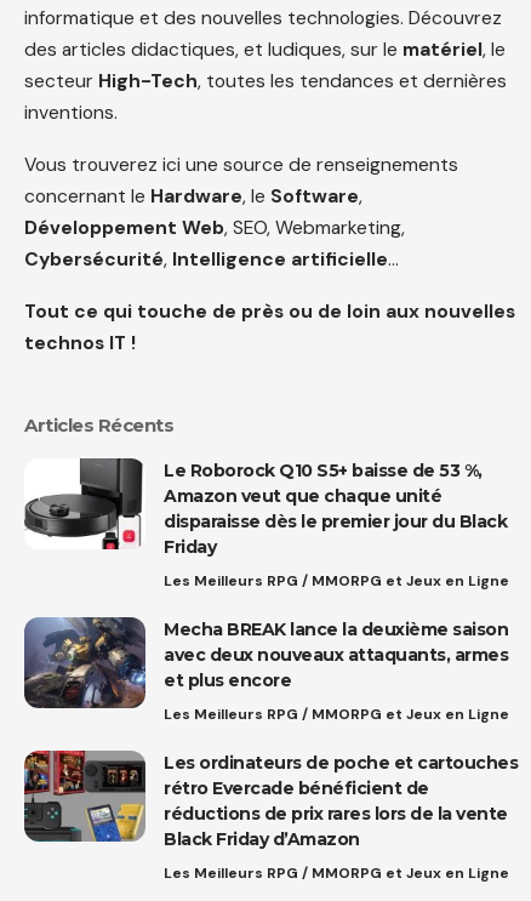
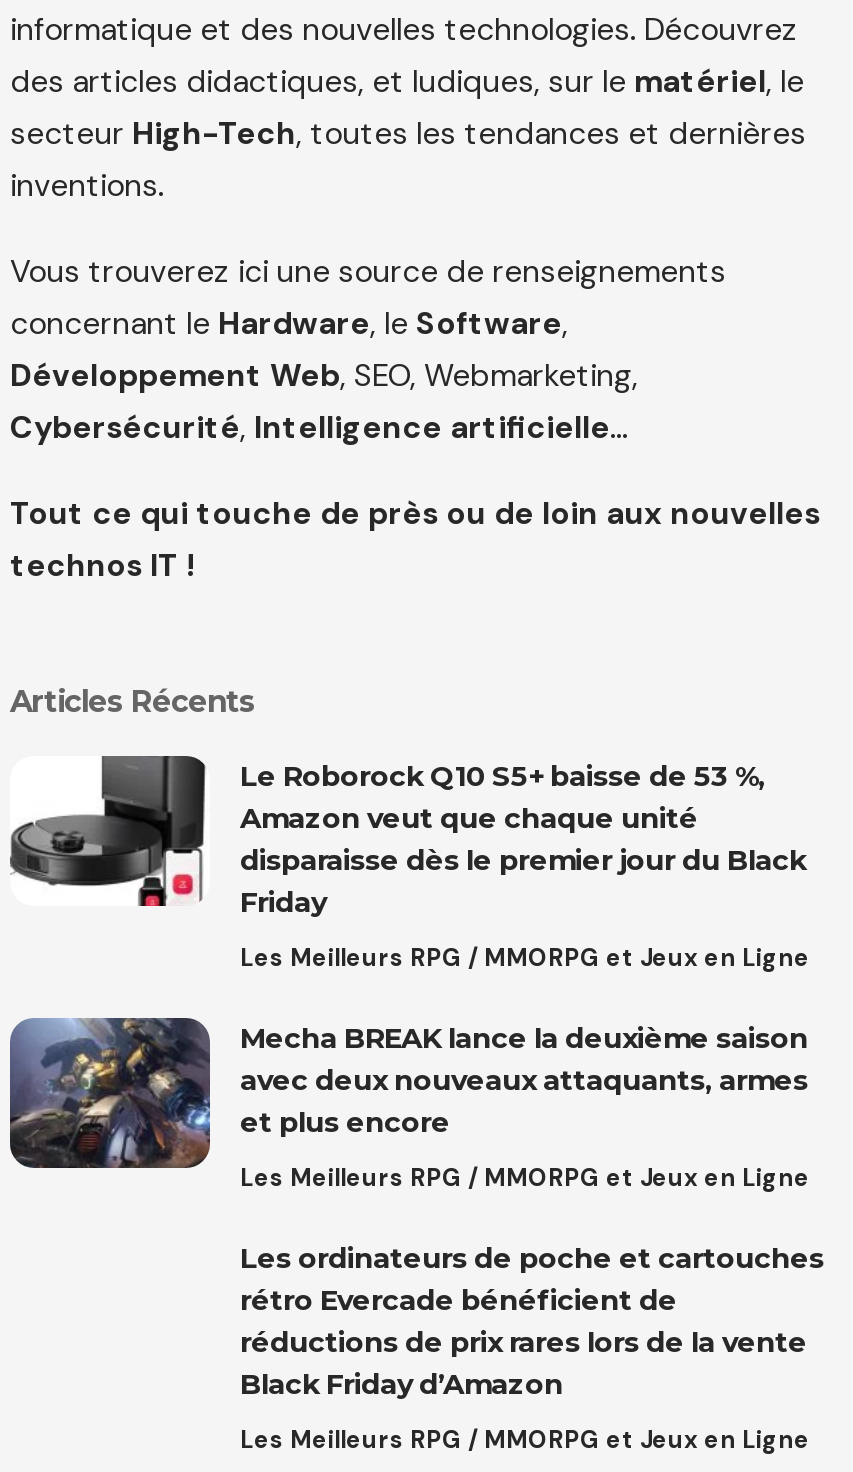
[23,749,147,843] [image] -> none

